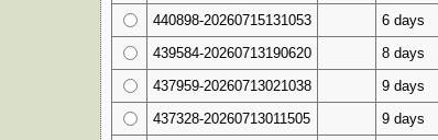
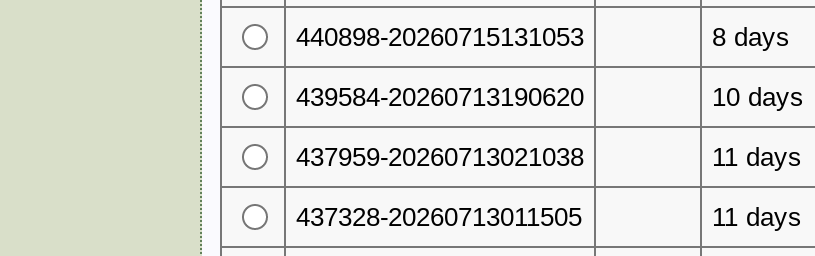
[382,12,425,28] 6 days -> [712,22,790,52] 8 days
[382,45,425,61] 8 days -> [712,82,804,112] 10 days
[382,78,425,94] 9 days -> [712,142,802,172] 11 days
[382,110,425,127] 9 days -> [712,202,802,232] 11 days

